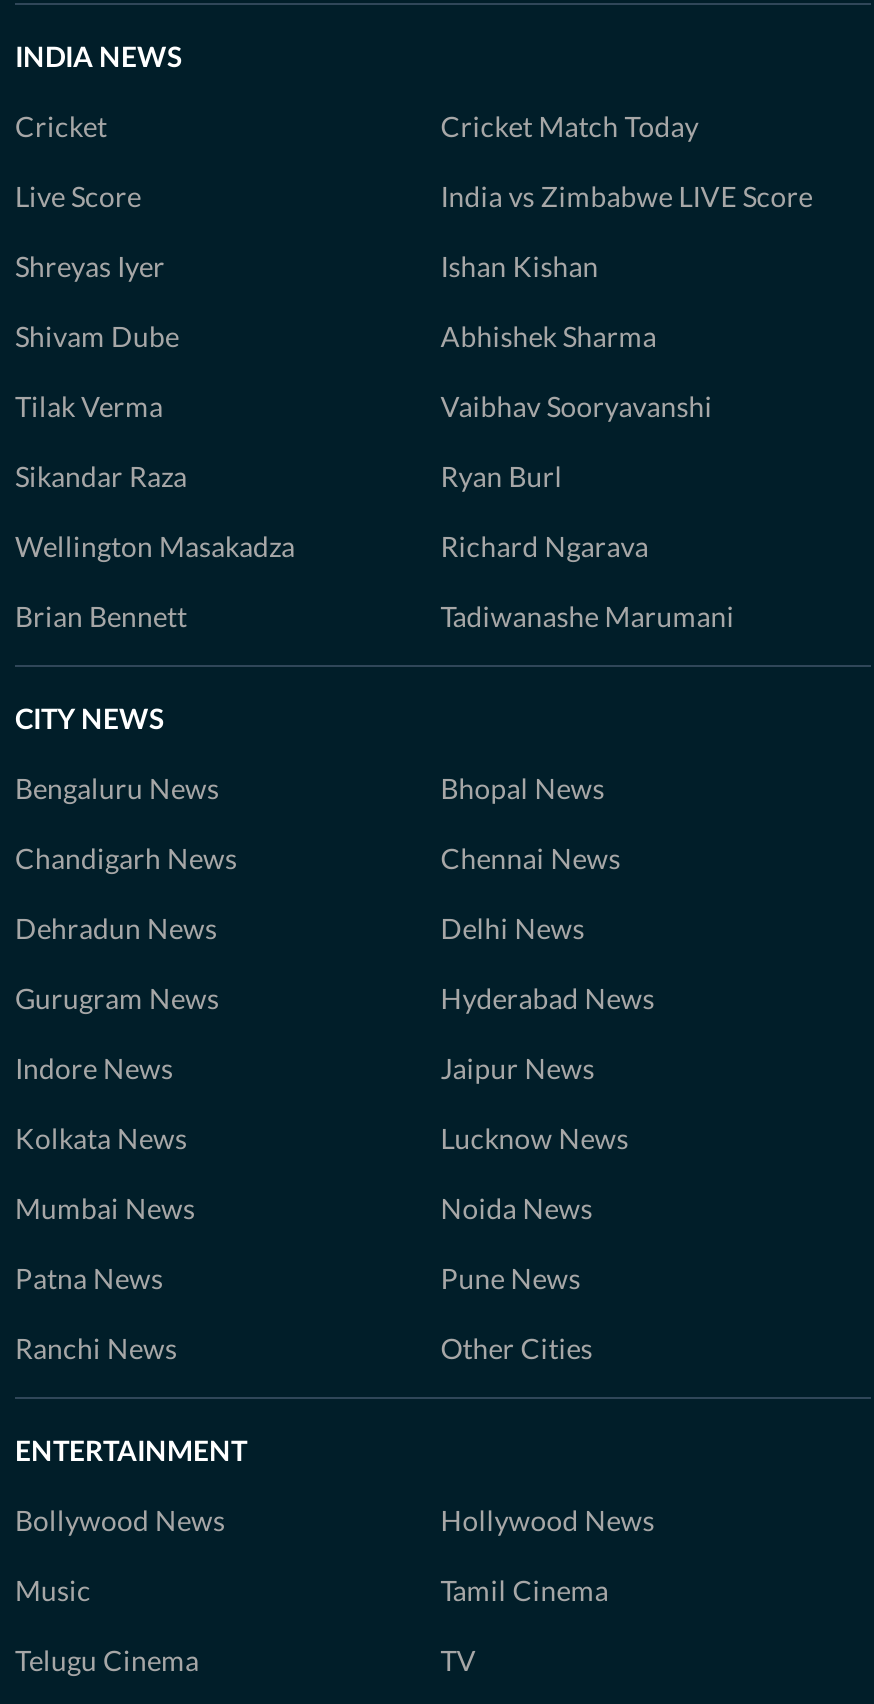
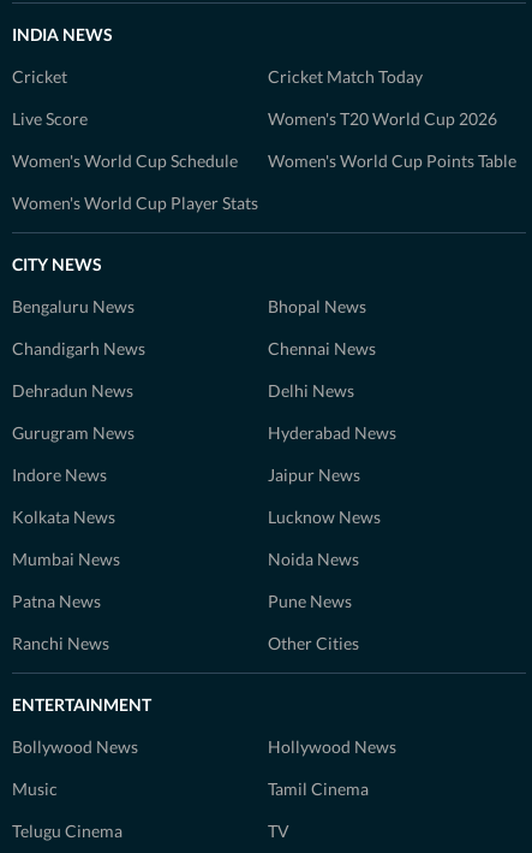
[15,179,812,633] India vs Zimbabwe LIVE Score | Shreyas Iyer | Ishan Kishan | Shivam Dube | Abhishek Sharma | Tilak Verma | Vaibhav Sooryavanshi | Sikandar Raza | Ryan Burl | Wellington Masakadza | Richard Ngarava | Brian Bennett | Tadiwanashe Marumani -> [12,108,516,213] Women's T20 World Cup 2026 | Women's World Cup Schedule | Women's World Cup Points Table | Women's World Cup Player Stats

